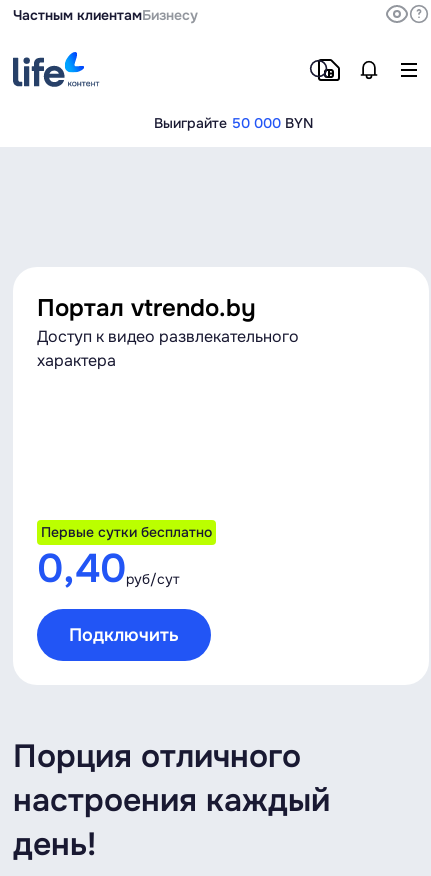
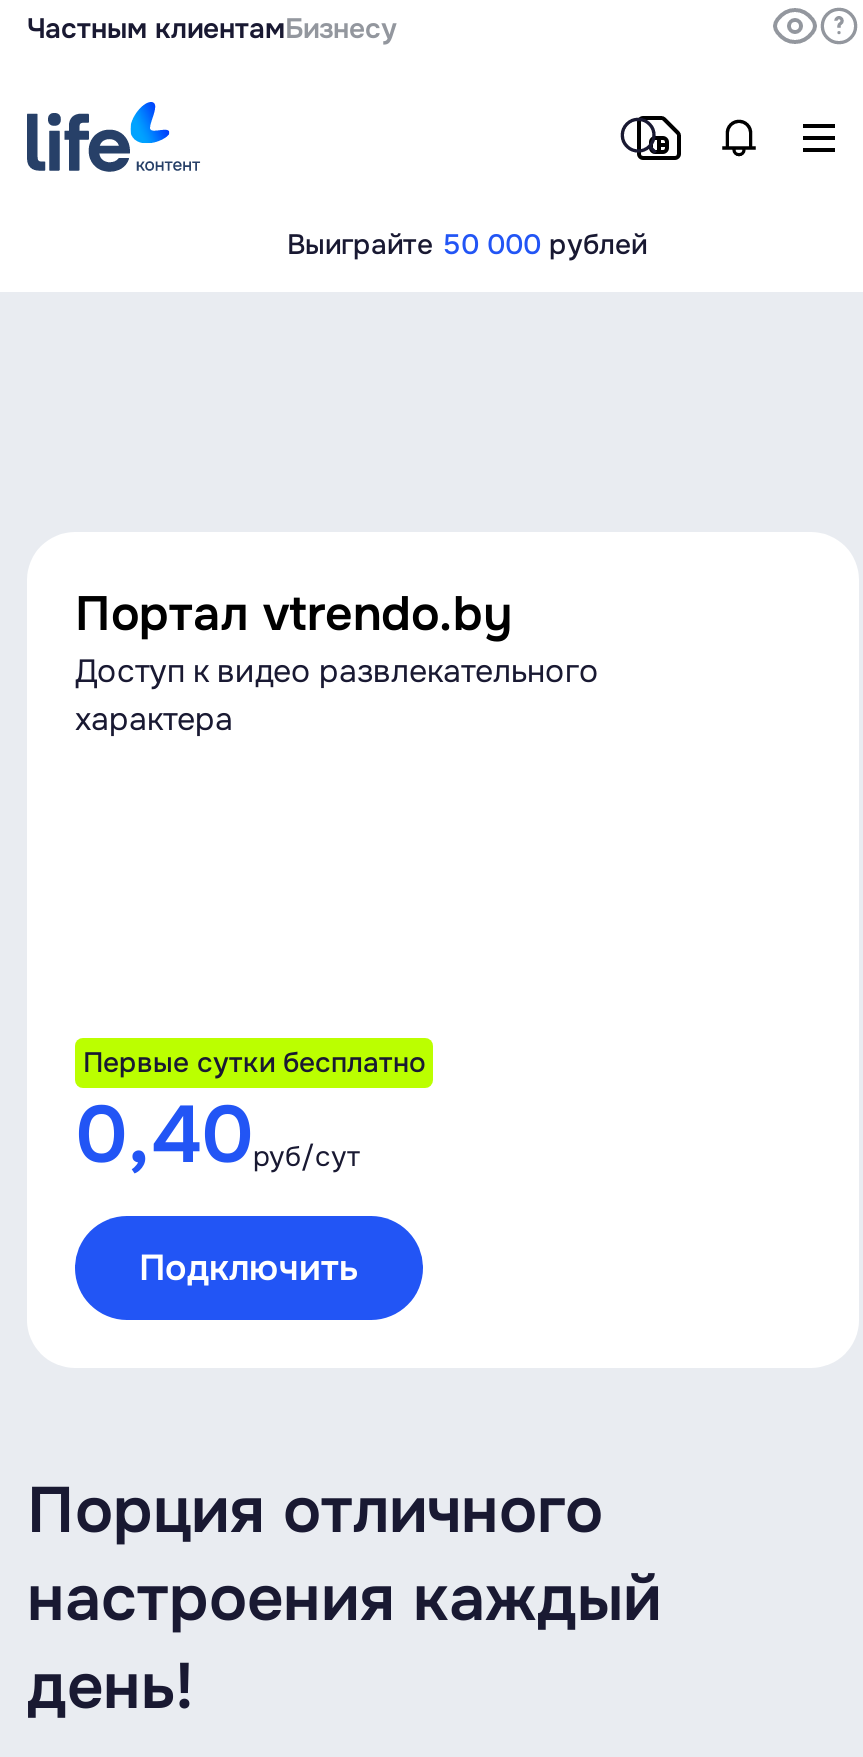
[153,114,312,132] Выиграйте 50 000 BYN -> [287,226,647,262] Выиграйте 50 000 рублей

